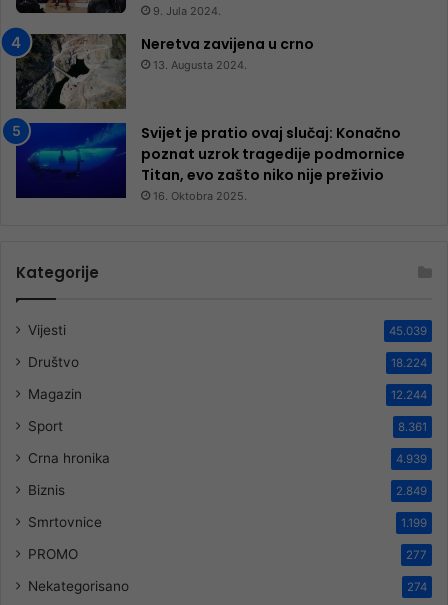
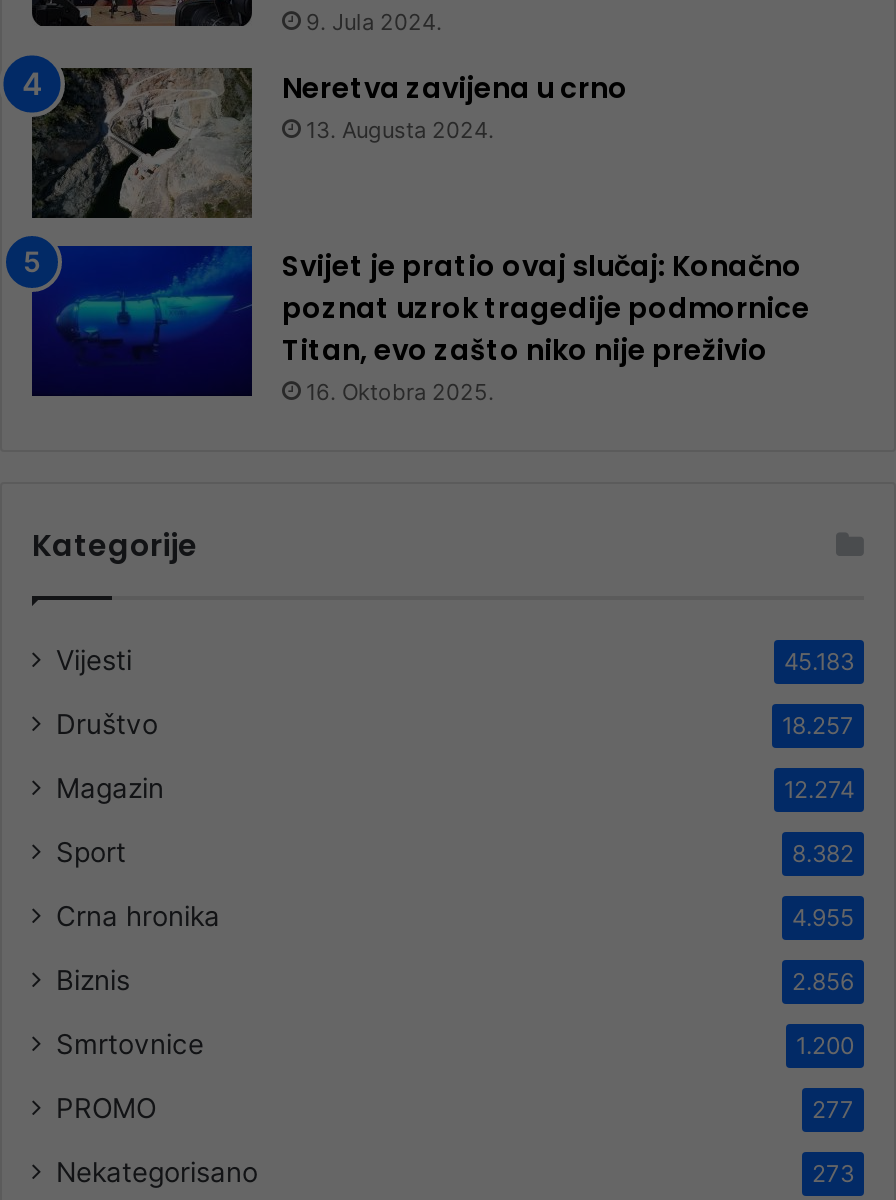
[389,324,427,338] 45.039 -> [784,647,854,675] 45.183
[391,356,427,370] 18.224 -> [782,711,854,739] 18.257
[391,388,427,402] 12.244 -> [784,775,854,803] 12.274
[398,420,427,434] 8.361 -> [792,839,854,867] 8.382
[396,452,427,466] 4.939 -> [792,903,854,931] 4.955
[396,484,427,498] 2.849 -> [792,967,854,995] 2.856
[401,516,427,530] 1.199 -> [796,1031,854,1059] 1.200
[407,580,427,594] 274 -> [812,1159,854,1187] 273

